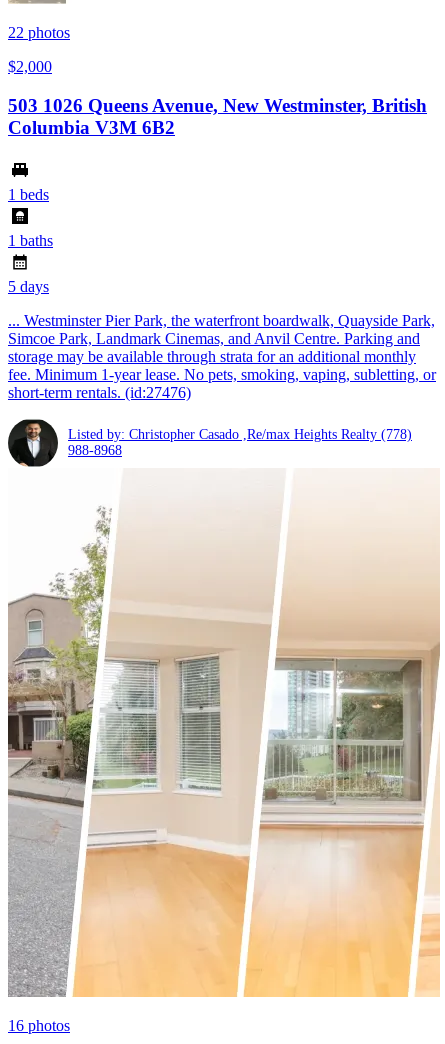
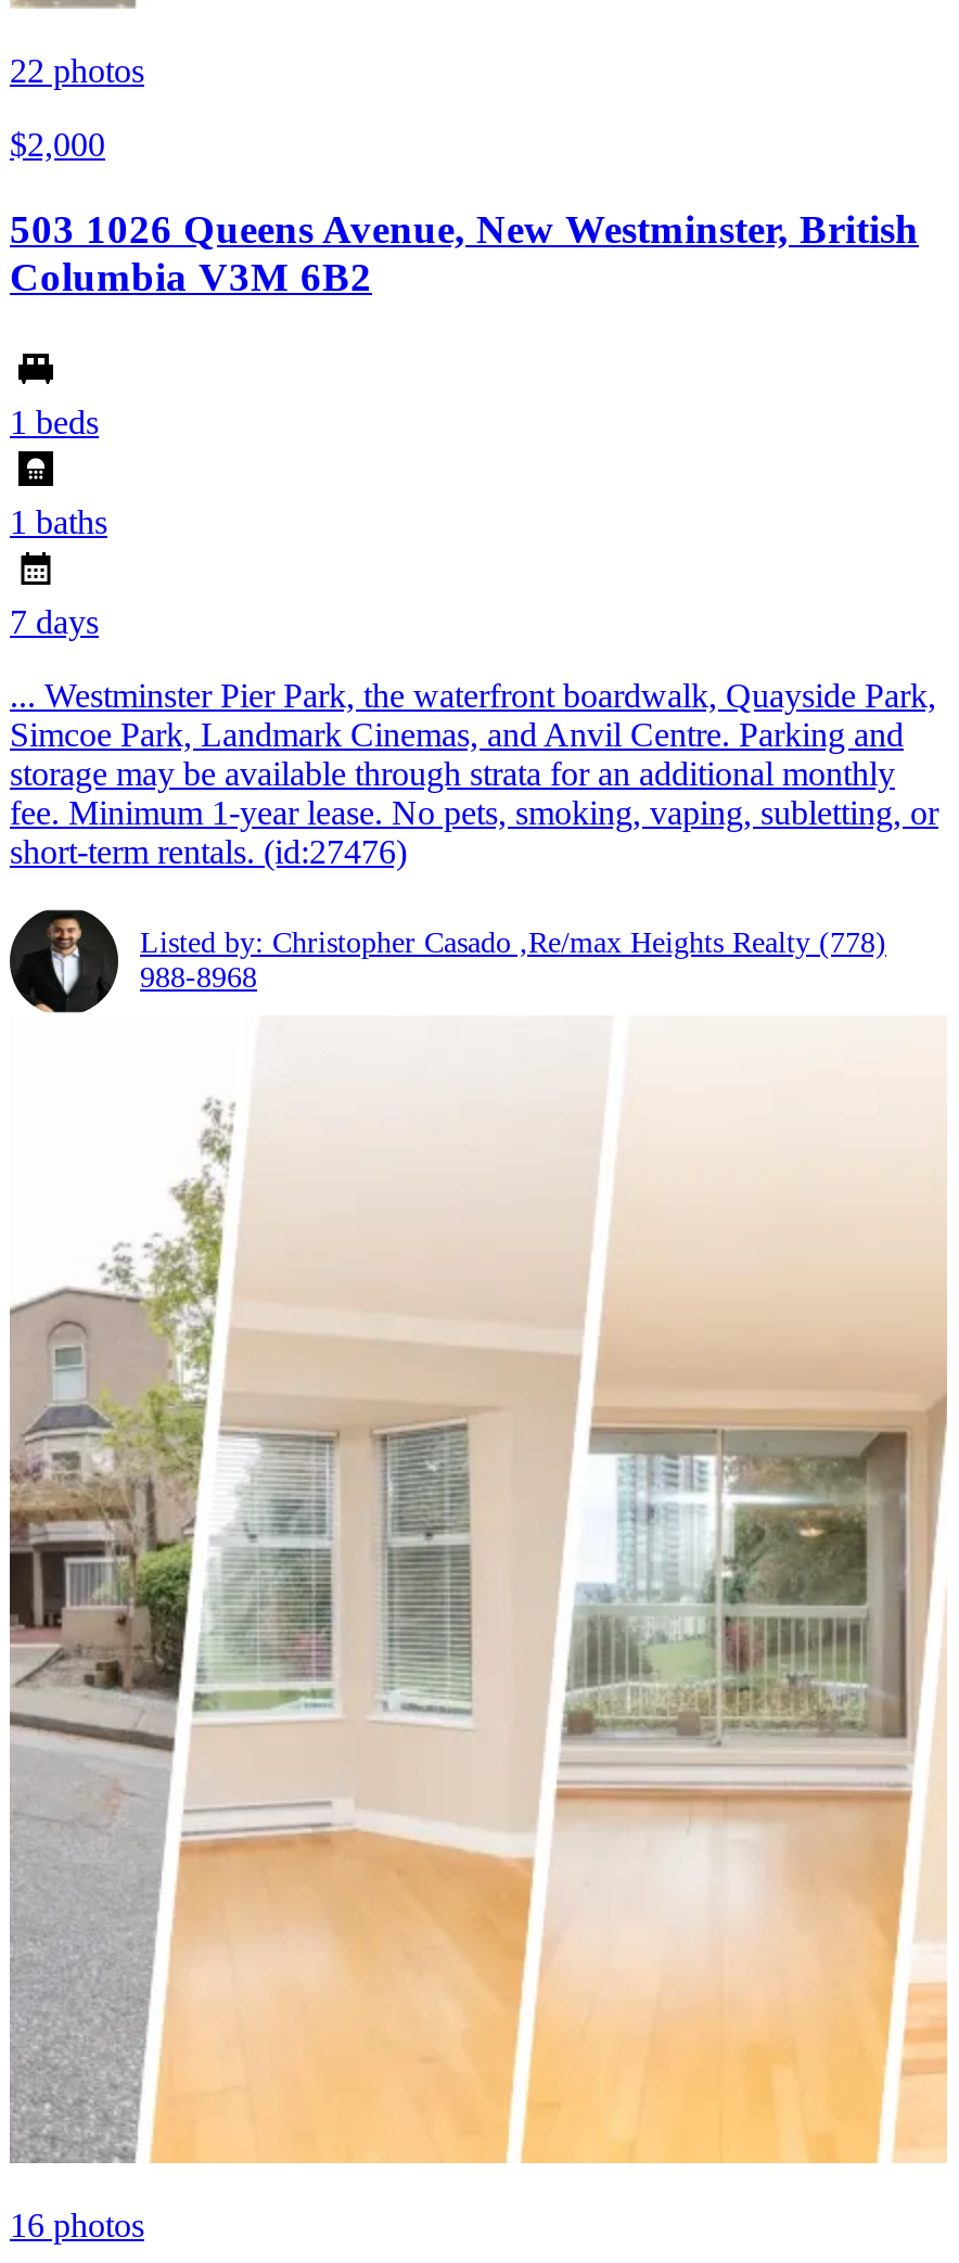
[8,278,49,295] 5 days -> [10,603,99,640] 7 days

